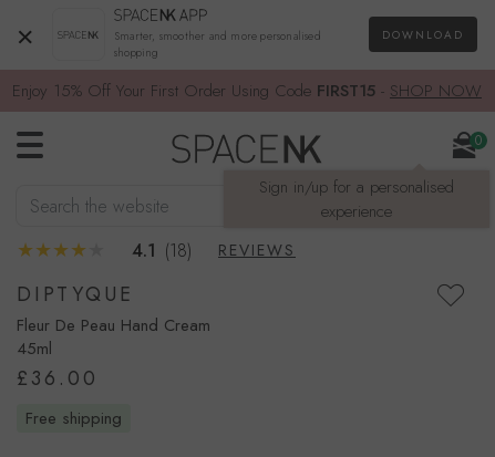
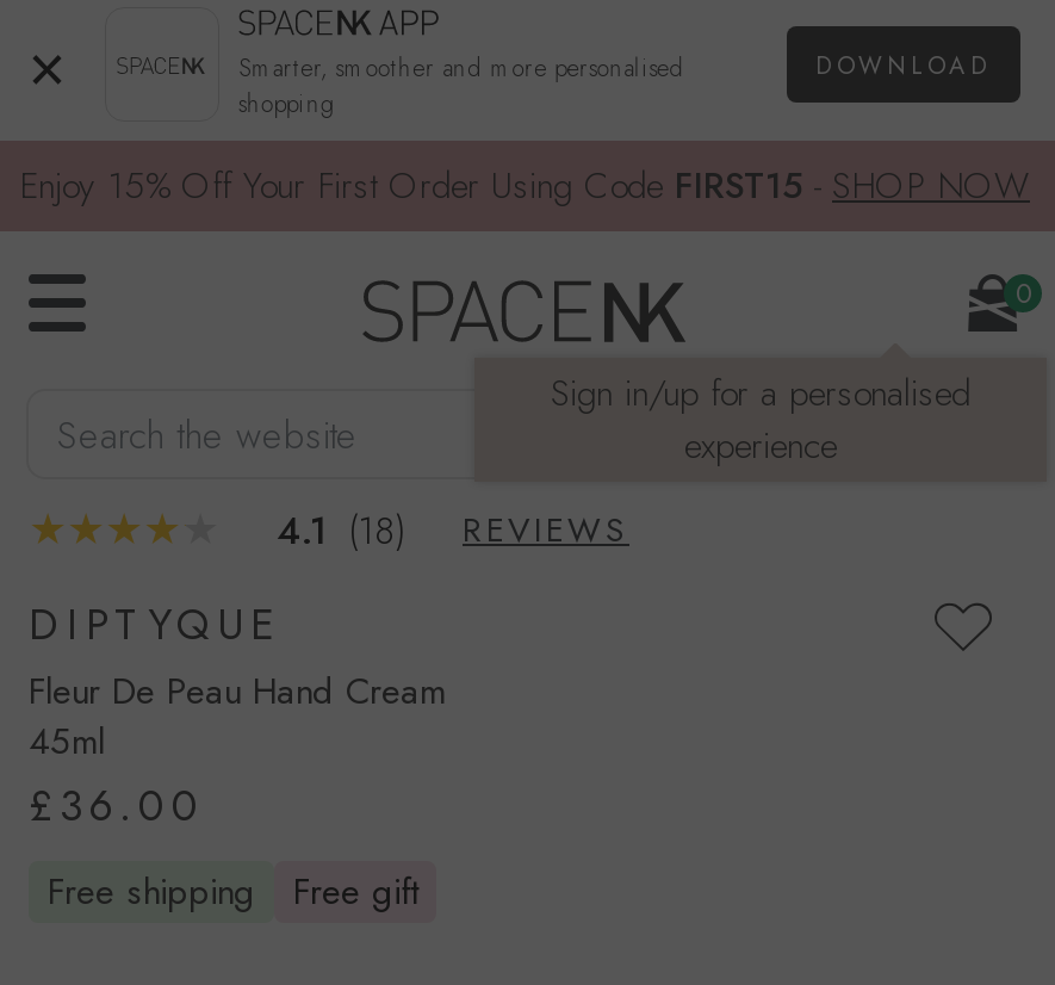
none -> [310,866,417,918] free gift

